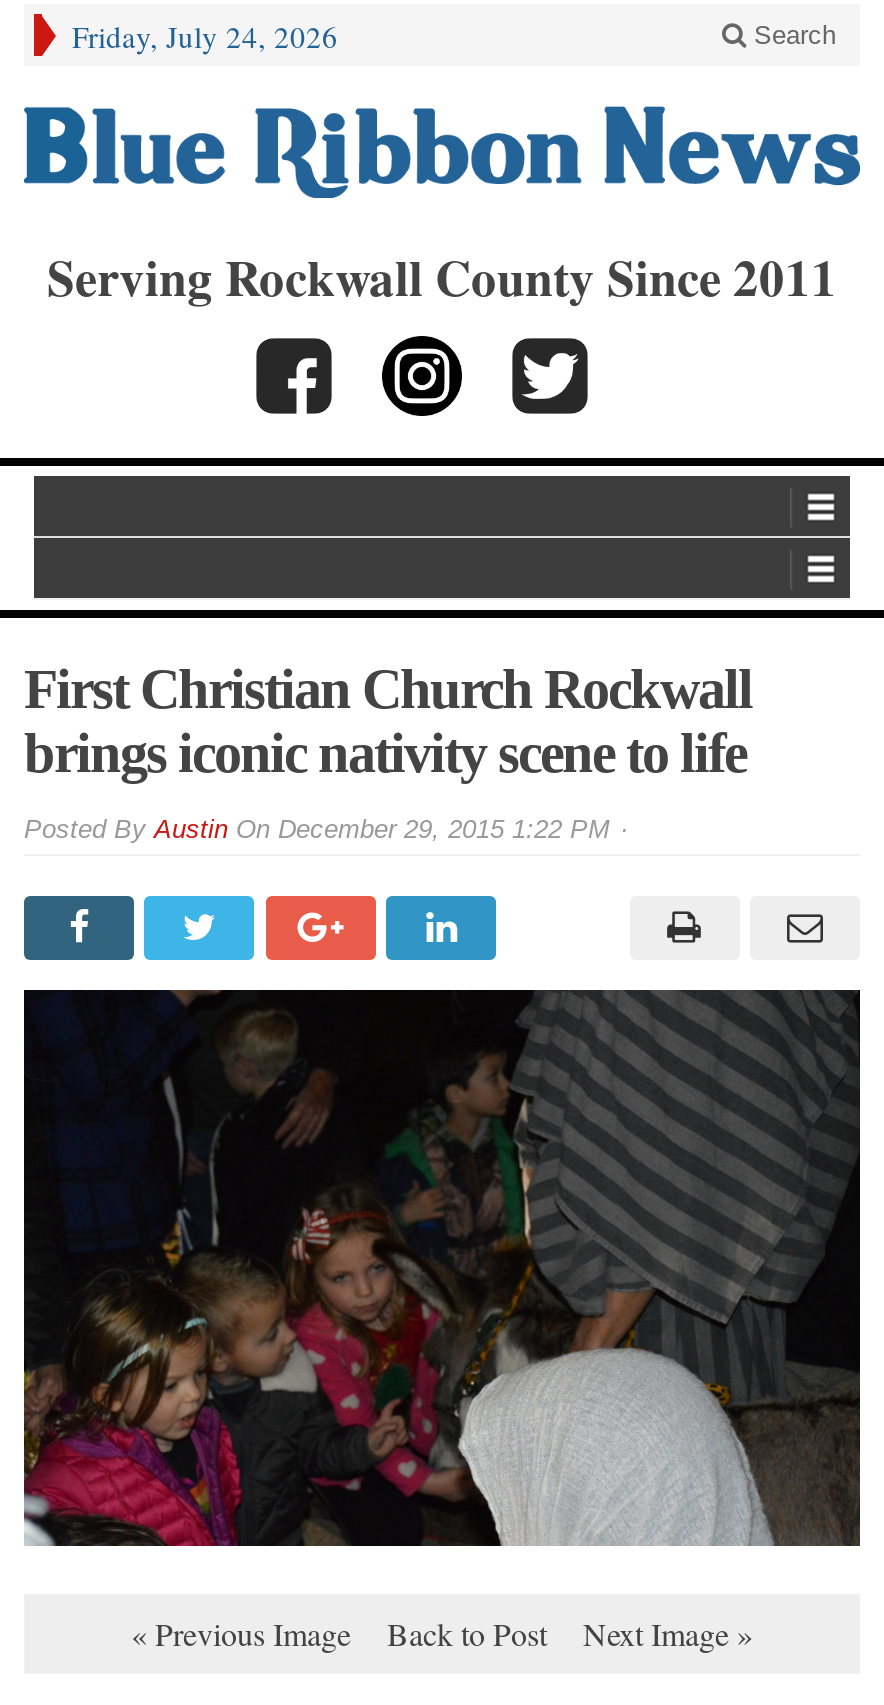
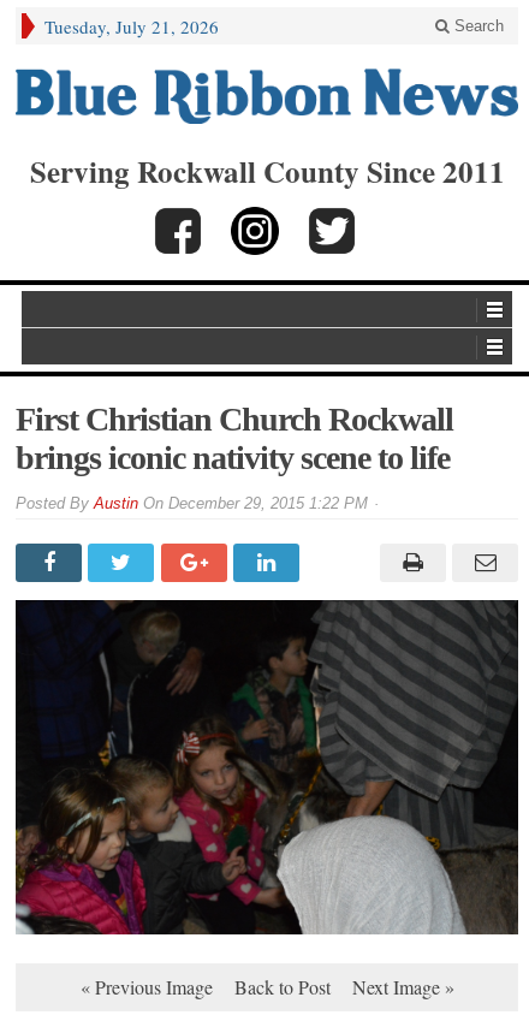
[72,16,338,56] Friday, July 24, 2026 -> [44,14,219,38] Tuesday, July 21, 2026

